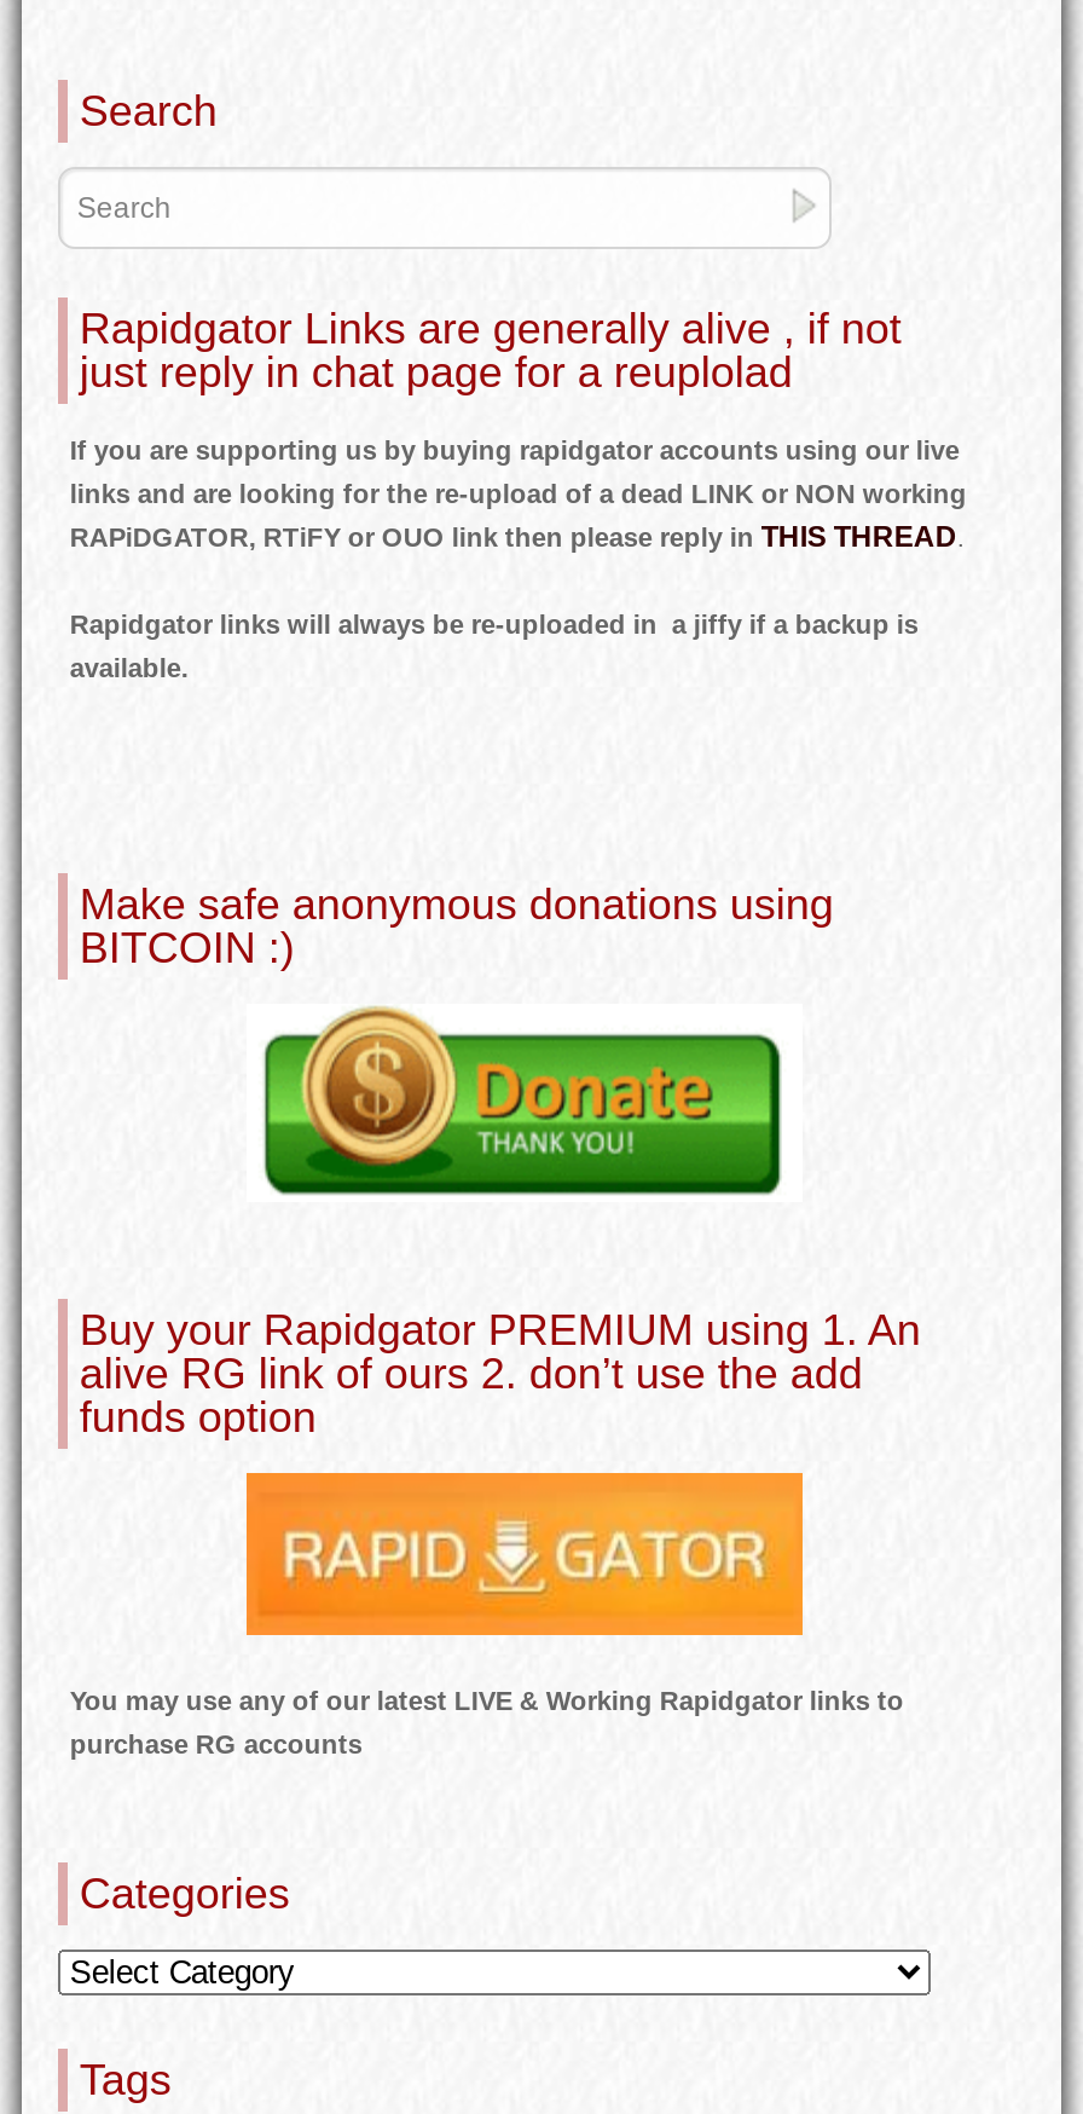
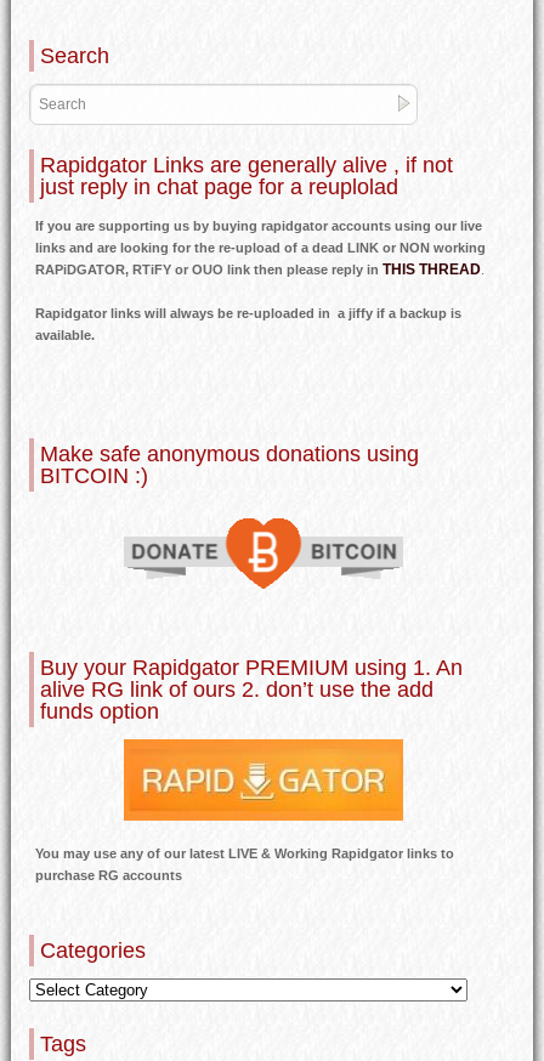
[251,1004,798,1197] [image] -> [125,505,402,600] [image]

